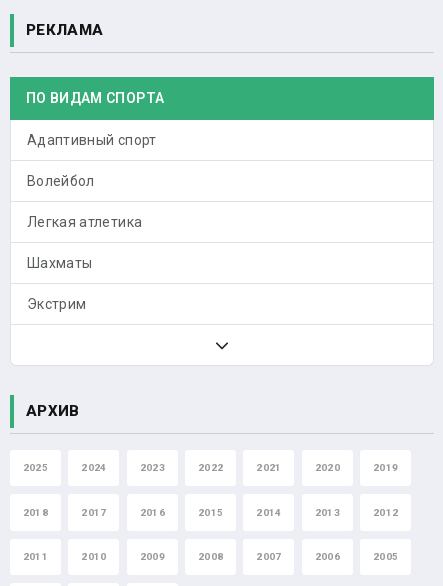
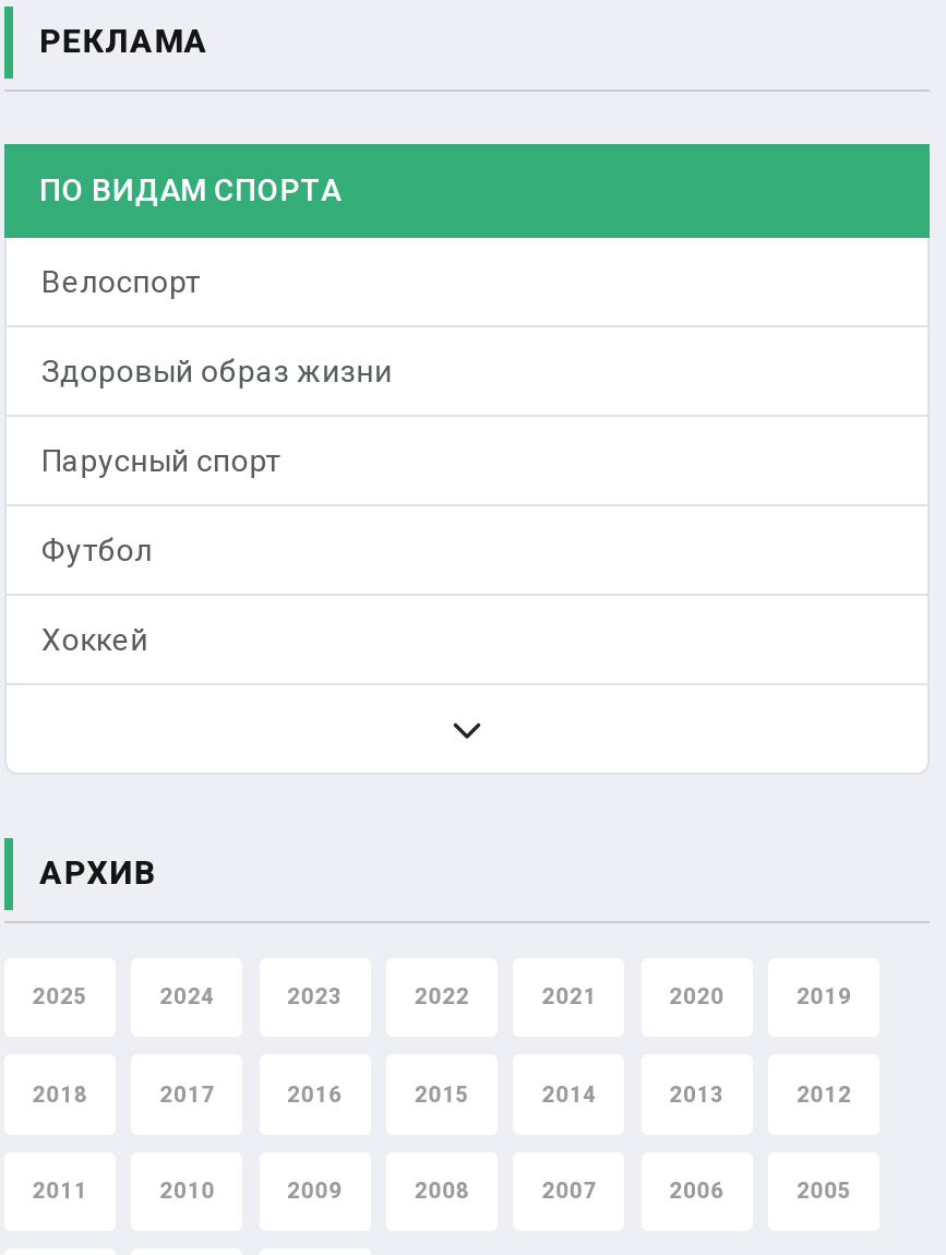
[27,132,157,148] Адаптивный спорт -> [41,264,201,299] Велоспорт
[27,173,95,189] Волейбол -> [41,354,393,389] Здоровый образ жизни
[27,214,142,230] Легкая атлетика -> [41,443,281,478] Парусный спорт
[27,255,92,271] Шахматы -> [41,533,153,567] Футбол
[27,296,86,312] Экстрим -> [41,622,149,657] Хоккей

